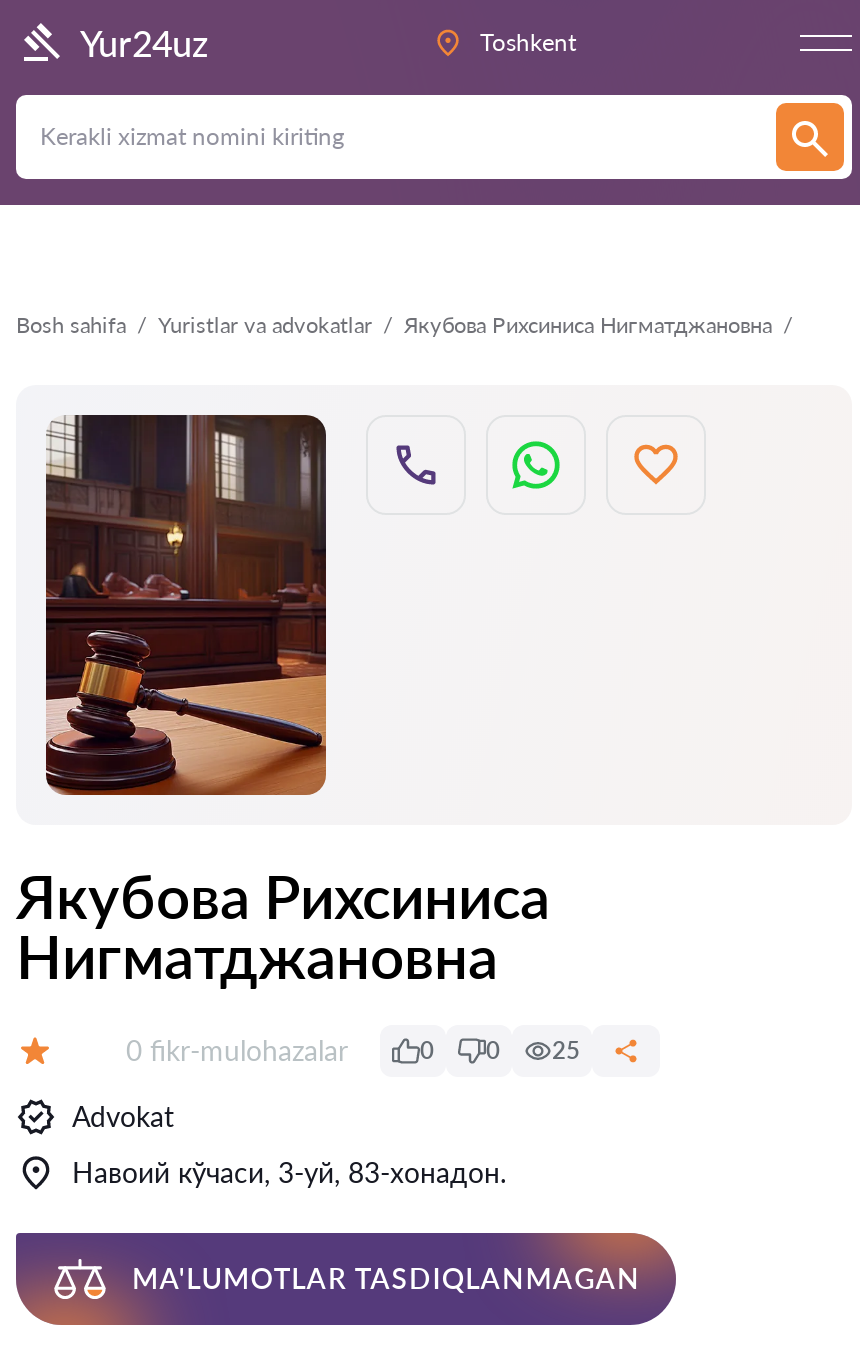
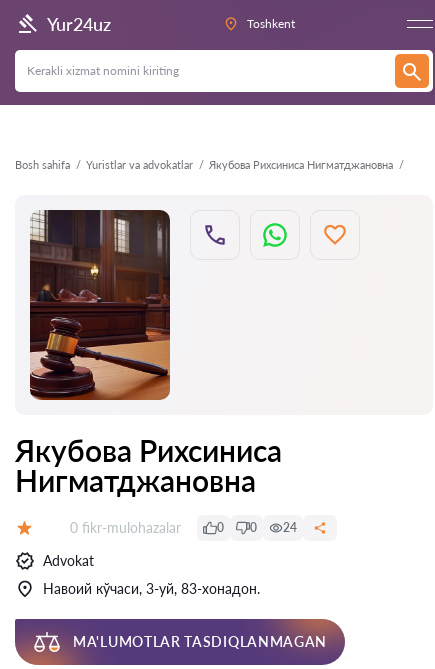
[552,1035,580,1065] 25 -> [283,520,297,535] 24

